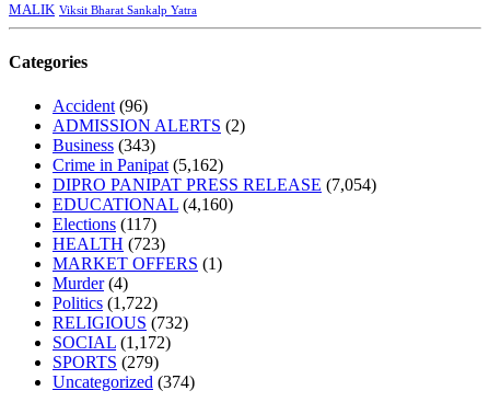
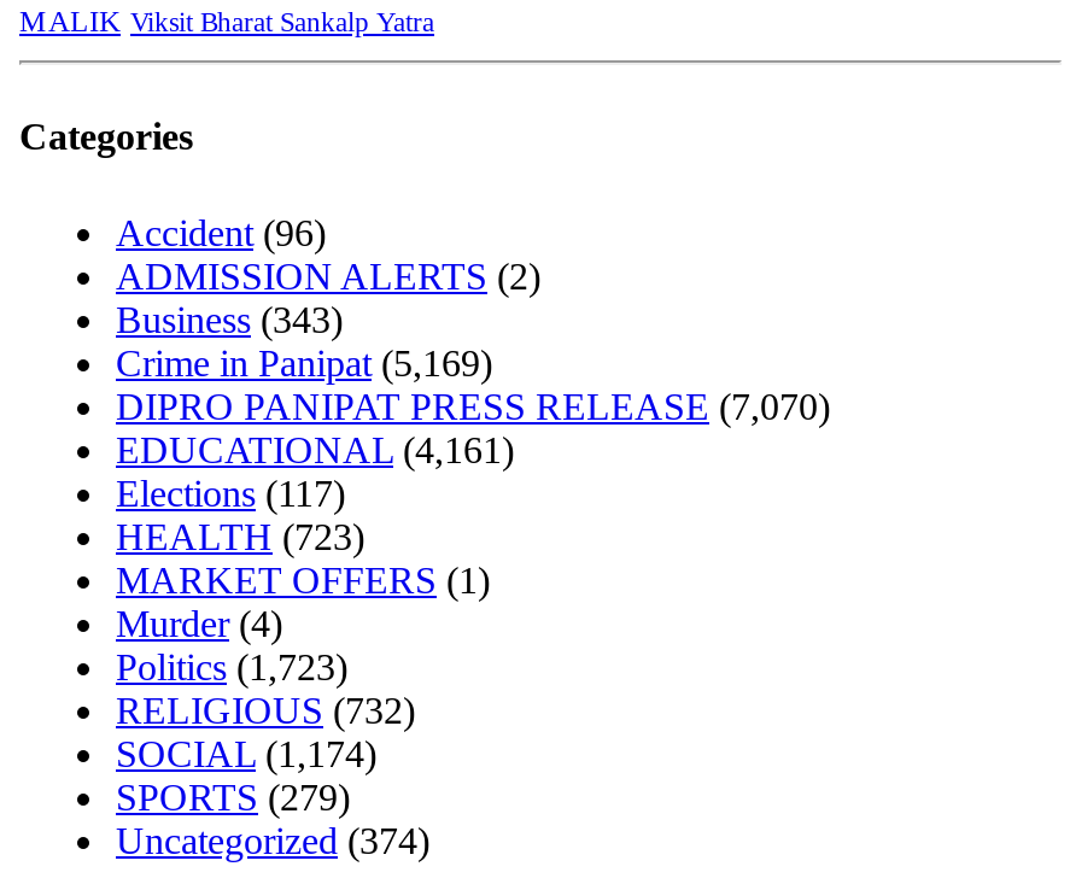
[53,155,223,174] Crime in Panipat (5,162) -> [116,342,492,383] Crime in Panipat (5,169)
[53,175,376,194] DIPRO PANIPAT PRESS RELEASE (7,054) -> [116,385,830,426] DIPRO PANIPAT PRESS RELEASE (7,070)
[53,195,233,213] EDUCATIONAL (4,160) -> [116,429,514,470] EDUCATIONAL (4,161)
[53,293,158,312] Politics (1,722) -> [116,646,347,687] Politics (1,723)
[53,333,171,351] SOCIAL (1,172) -> [116,733,376,774] SOCIAL (1,174)

